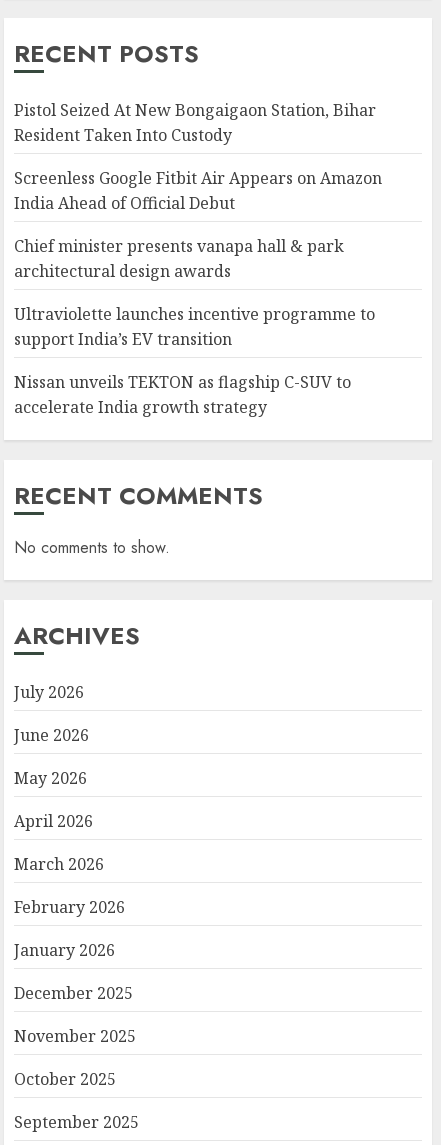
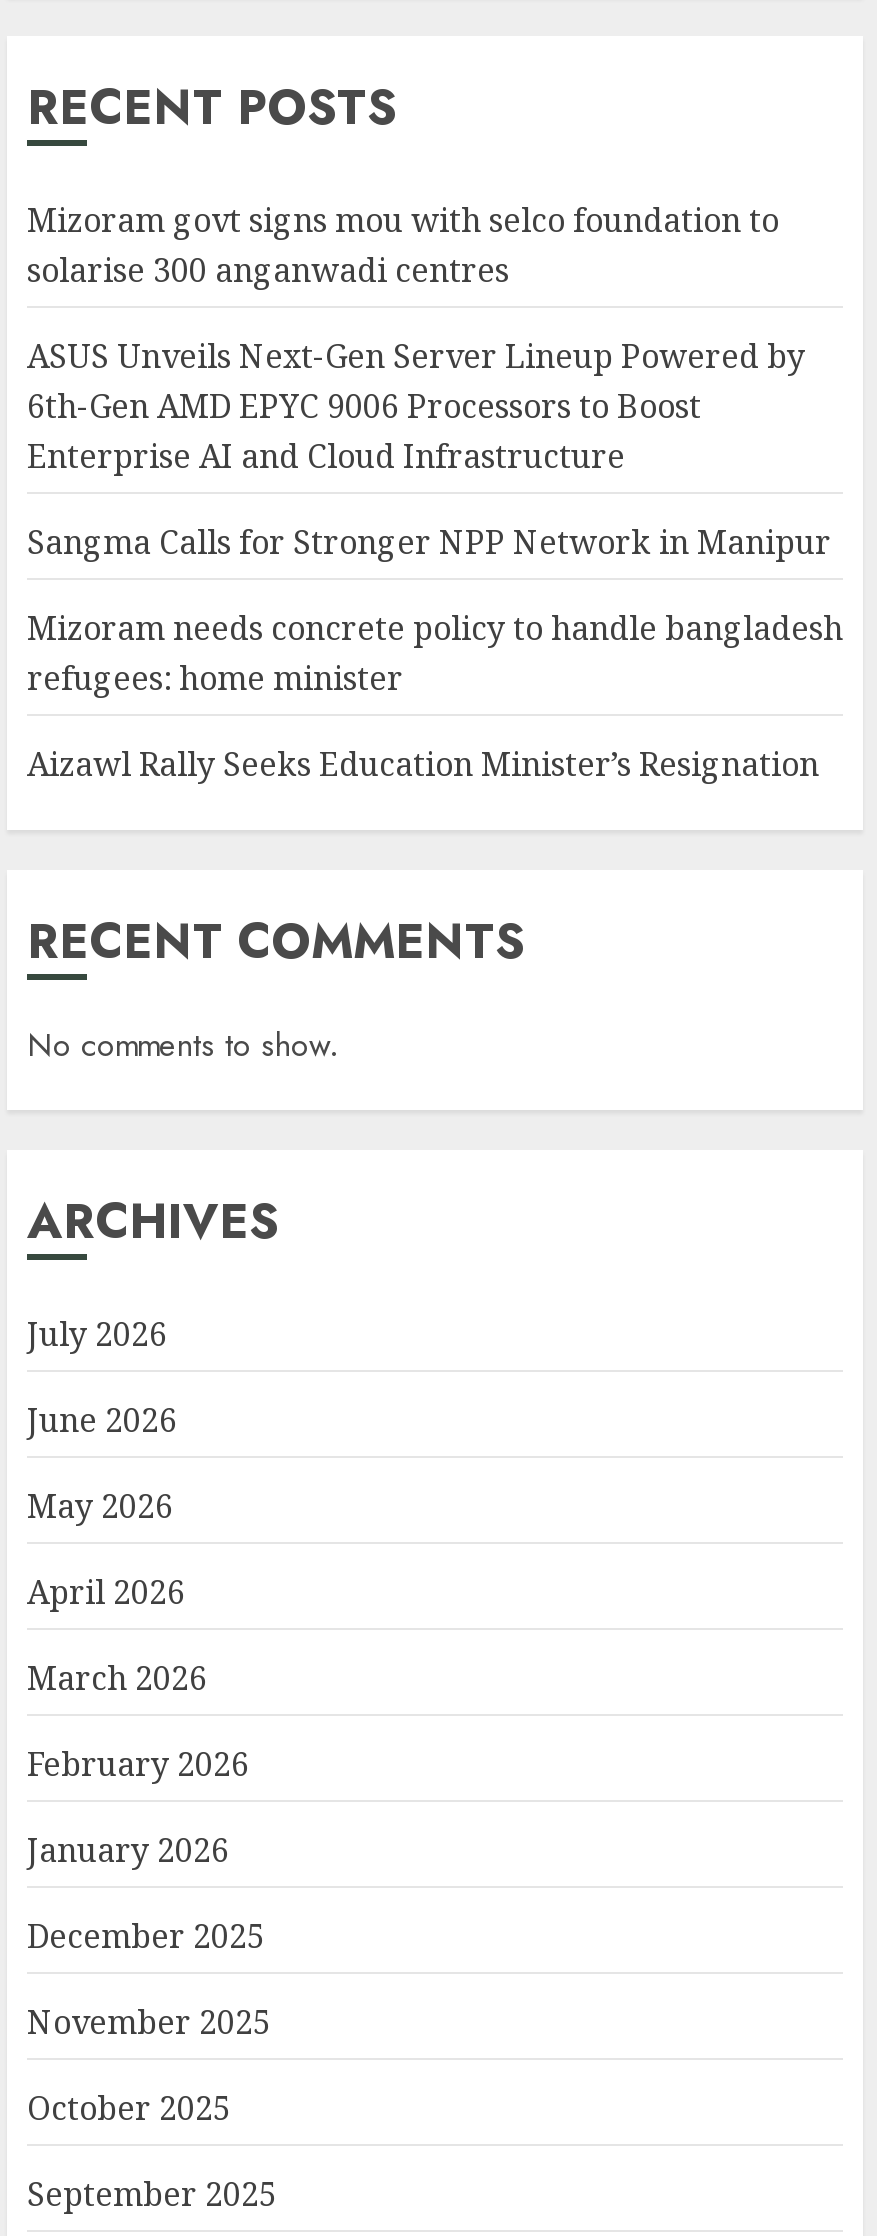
[14,99,376,146] Pistol Seized At New Bongaigaon Station, Bihar | Resident Taken Into Custody -> [27,198,779,292] Mizoram govt signs mou with selco foundation to | solarise 300 anganwadi centres
[14,167,382,214] Screenless Google Fitbit Air Appears on Amazon | India Ahead of Official Debut -> [27,334,805,478] ASUS Unveils Next-Gen Server Lineup Powered by | 6th-Gen AMD EPYC 9006 Processors to Boost | Enterprise AI and Cloud Infrastructure
[14,235,344,282] Chief minister presents vanapa hall & park | architectural design awards -> [27,520,831,564] Sangma Calls for Stronger NPP Network in Manipur
[14,303,375,350] Ultraviolette launches incentive programme to | support India’s EV transition -> [27,606,843,700] Mizoram needs concrete policy to handle bangladesh | refugees: home minister
[14,371,351,418] Nissan unveils TEKTON as flagship C-SUV to | accelerate India growth strategy -> [27,742,819,786] Aizawl Rally Seeks Education Minister’s Resignation

